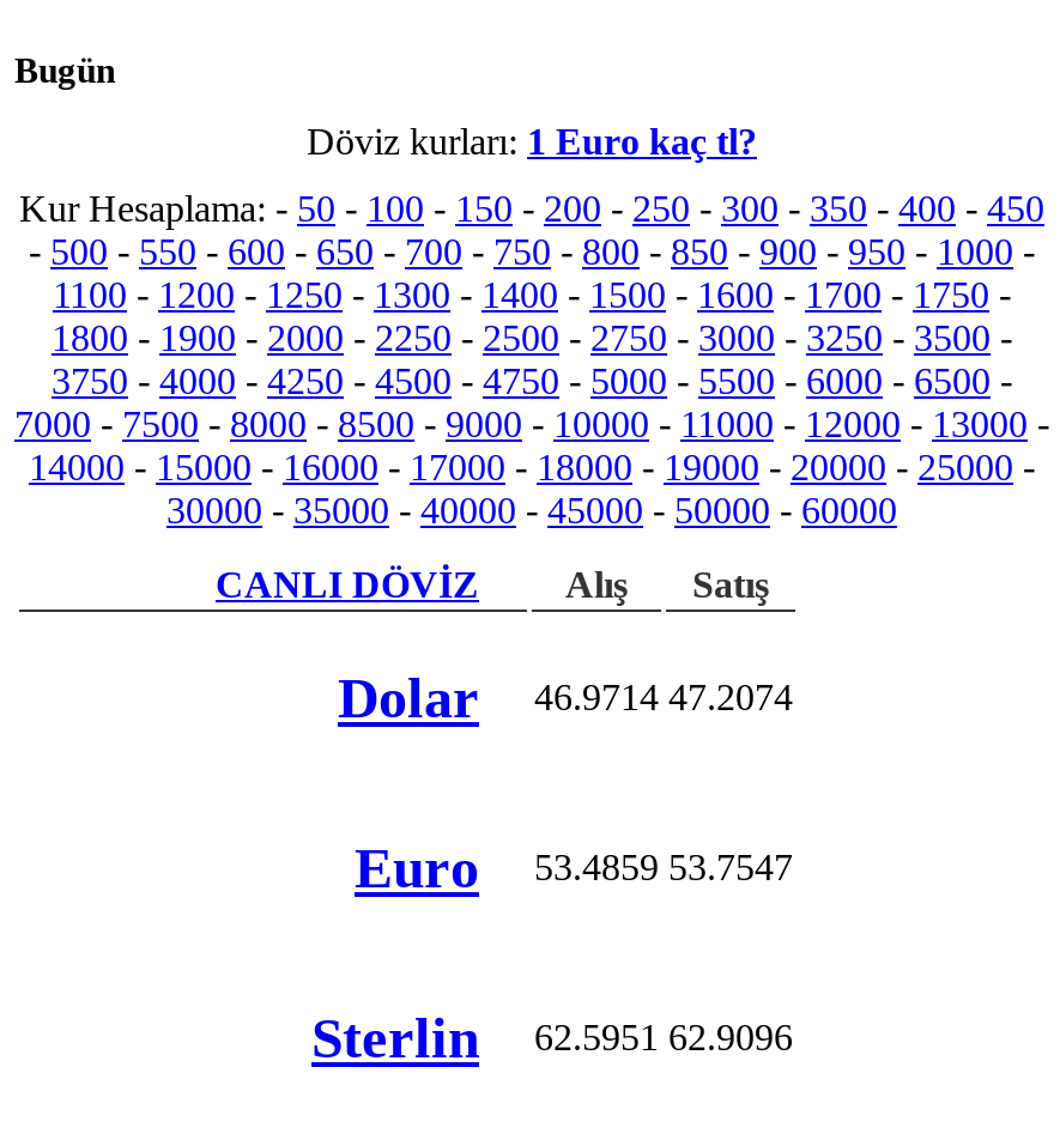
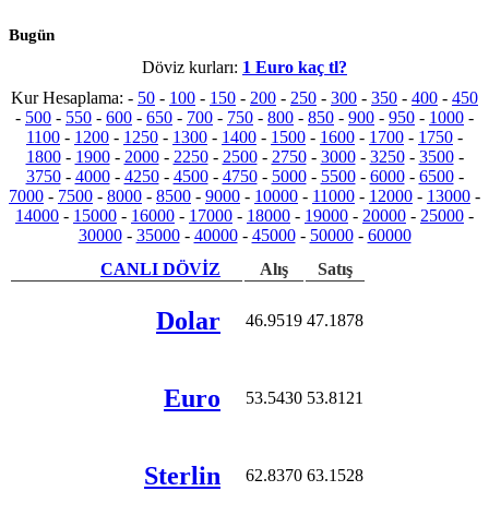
[338,667,793,729] Dolar 46.9714 47.2074 -> [156,306,363,335] Dolar 46.9519 47.1878
[355,837,793,899] Euro 53.4859 53.7547 -> [164,384,363,412] Euro 53.5430 53.8121
[311,1007,793,1069] Sterlin 62.5951 62.9096 -> [144,461,363,490] Sterlin 62.8370 63.1528

